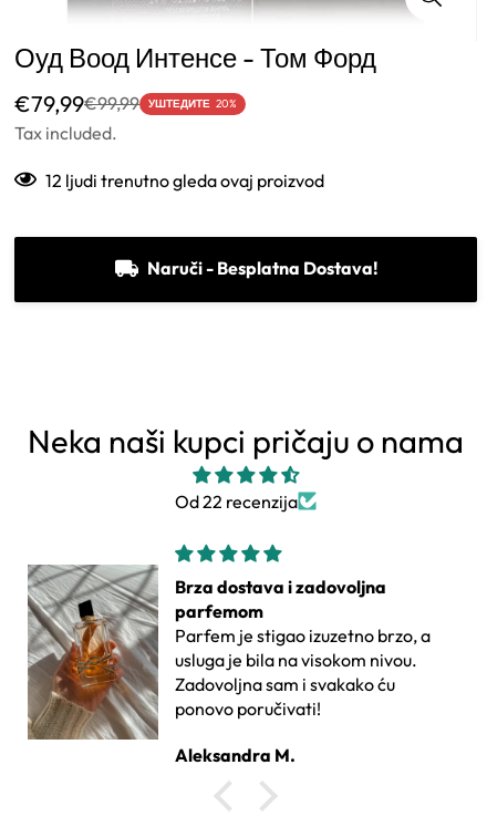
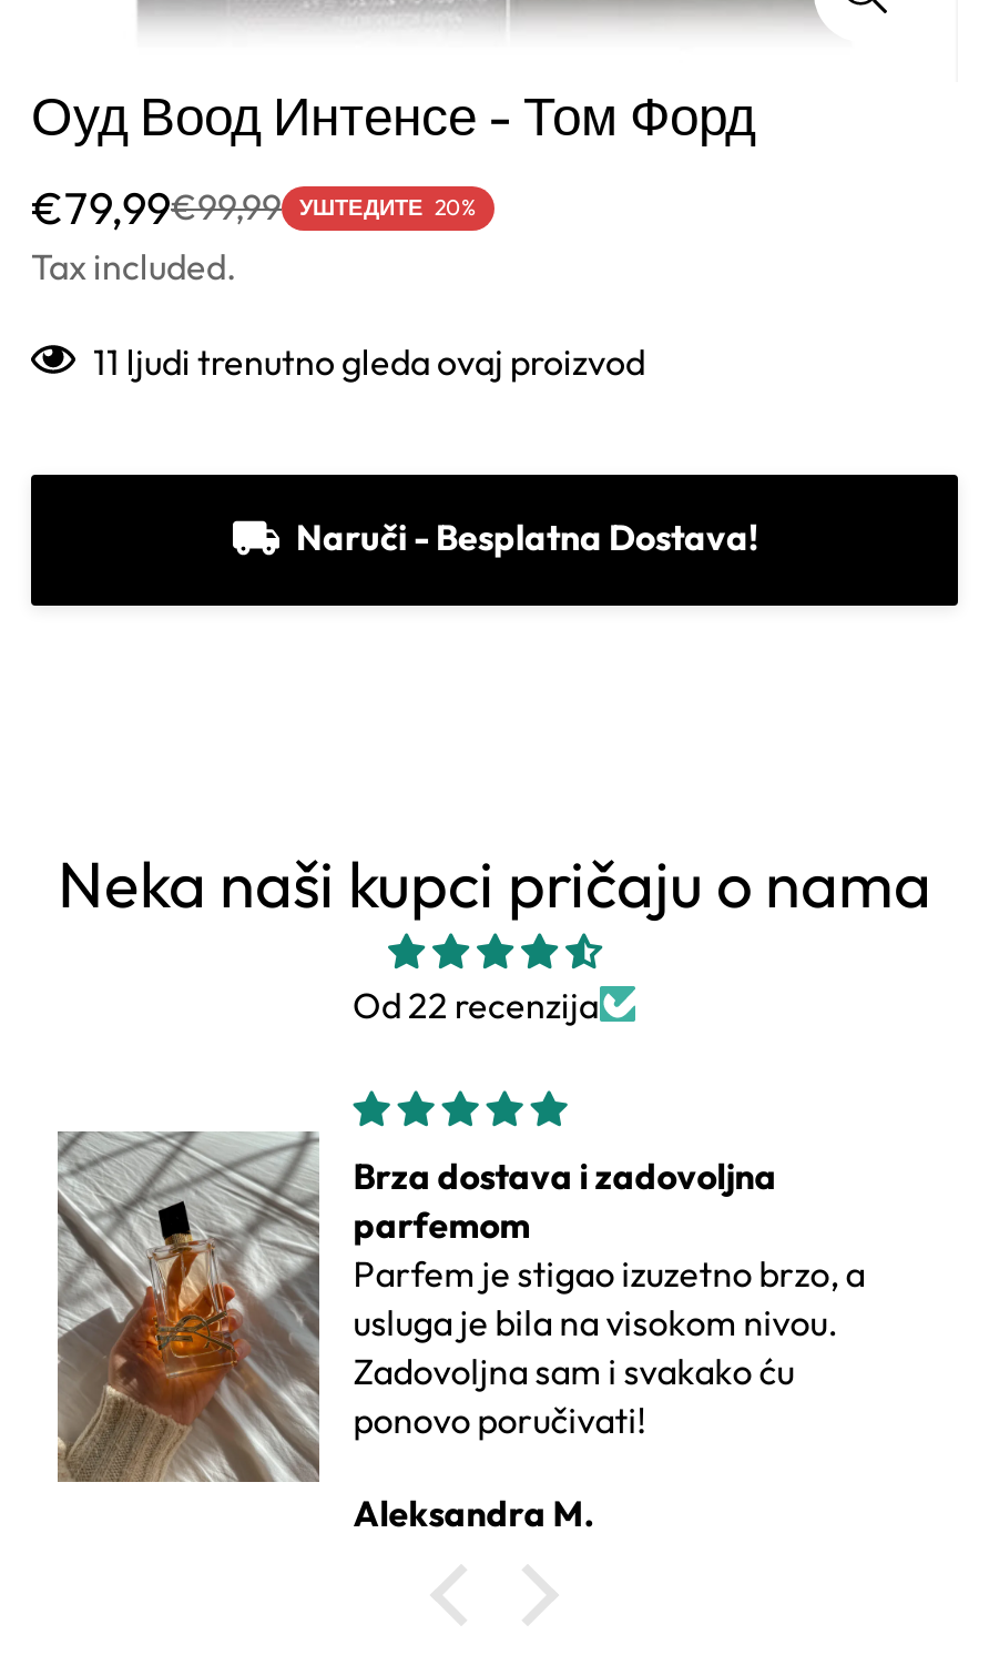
[45,169,324,191] 12 ljudi trenutno gleda ovaj proizvod -> [93,339,645,383] 11 ljudi trenutno gleda ovaj proizvod

